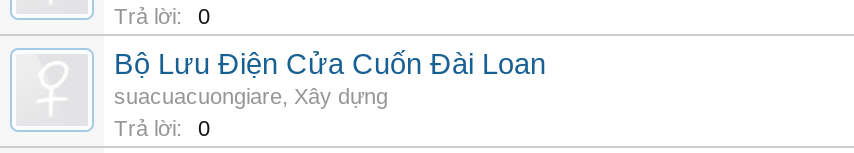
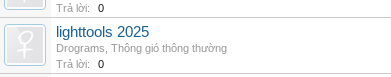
[114,48,546,108] Bộ Lưu Điện Cửa Cuốn Đài Loan | suacuacuongiare, Xây dựng -> [56,24,227,54] lighttools 2025 | Drograms, Thông gió thông thường

